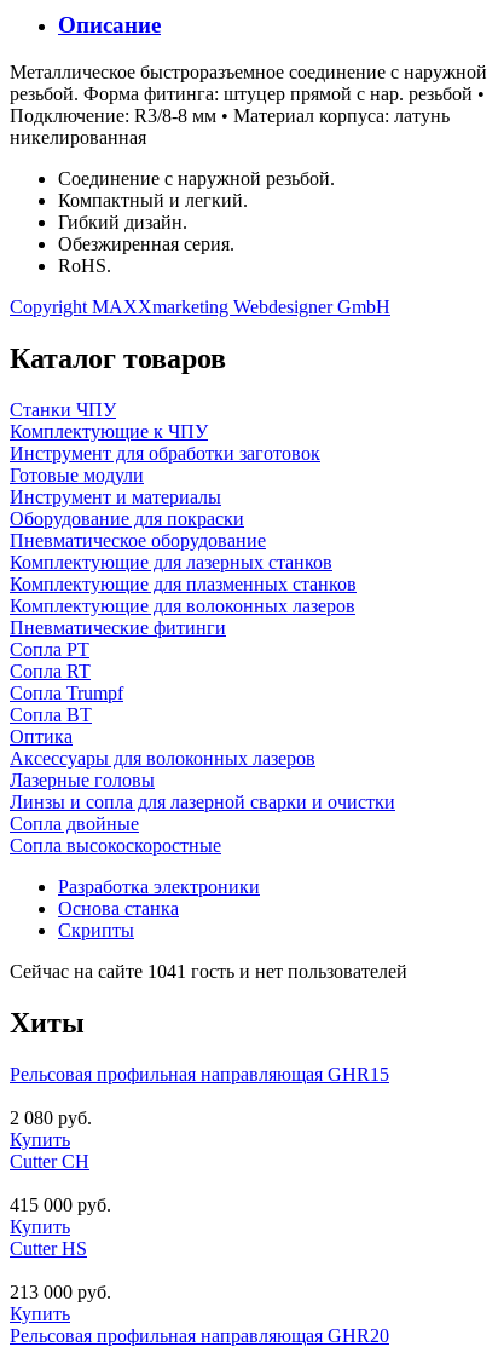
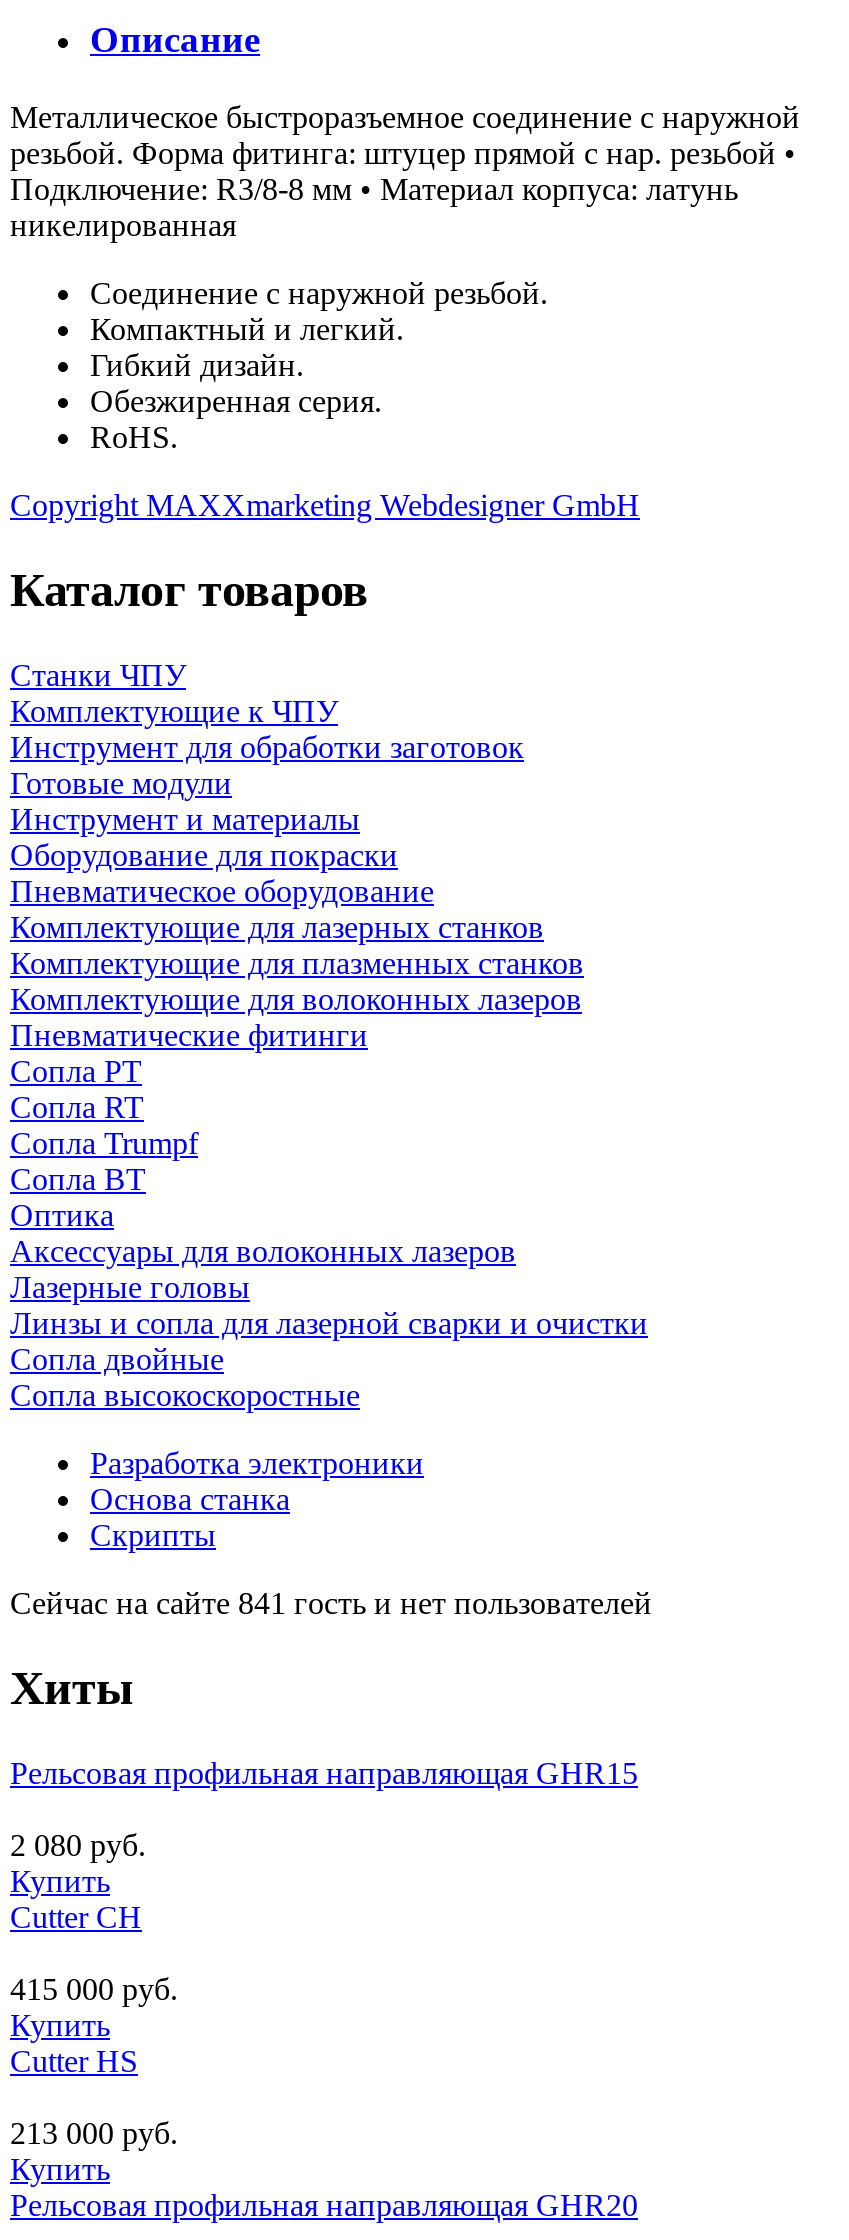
[10,961,407,981] Сейчас на сайте 1041 гость и нет пользователей -> [10,1586,652,1620] Сейчас на сайте 841 гость и нет пользователей

